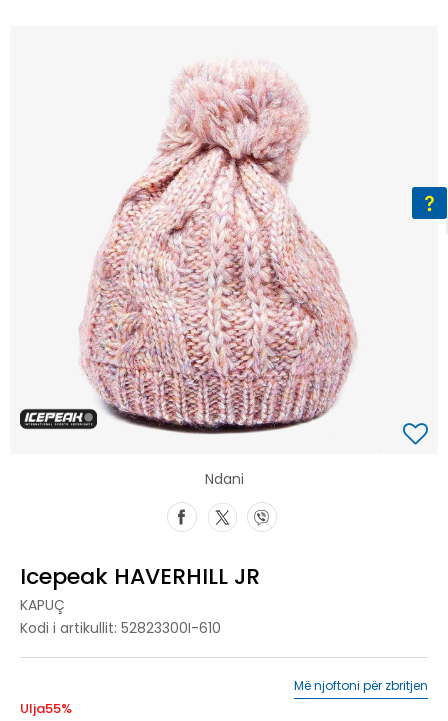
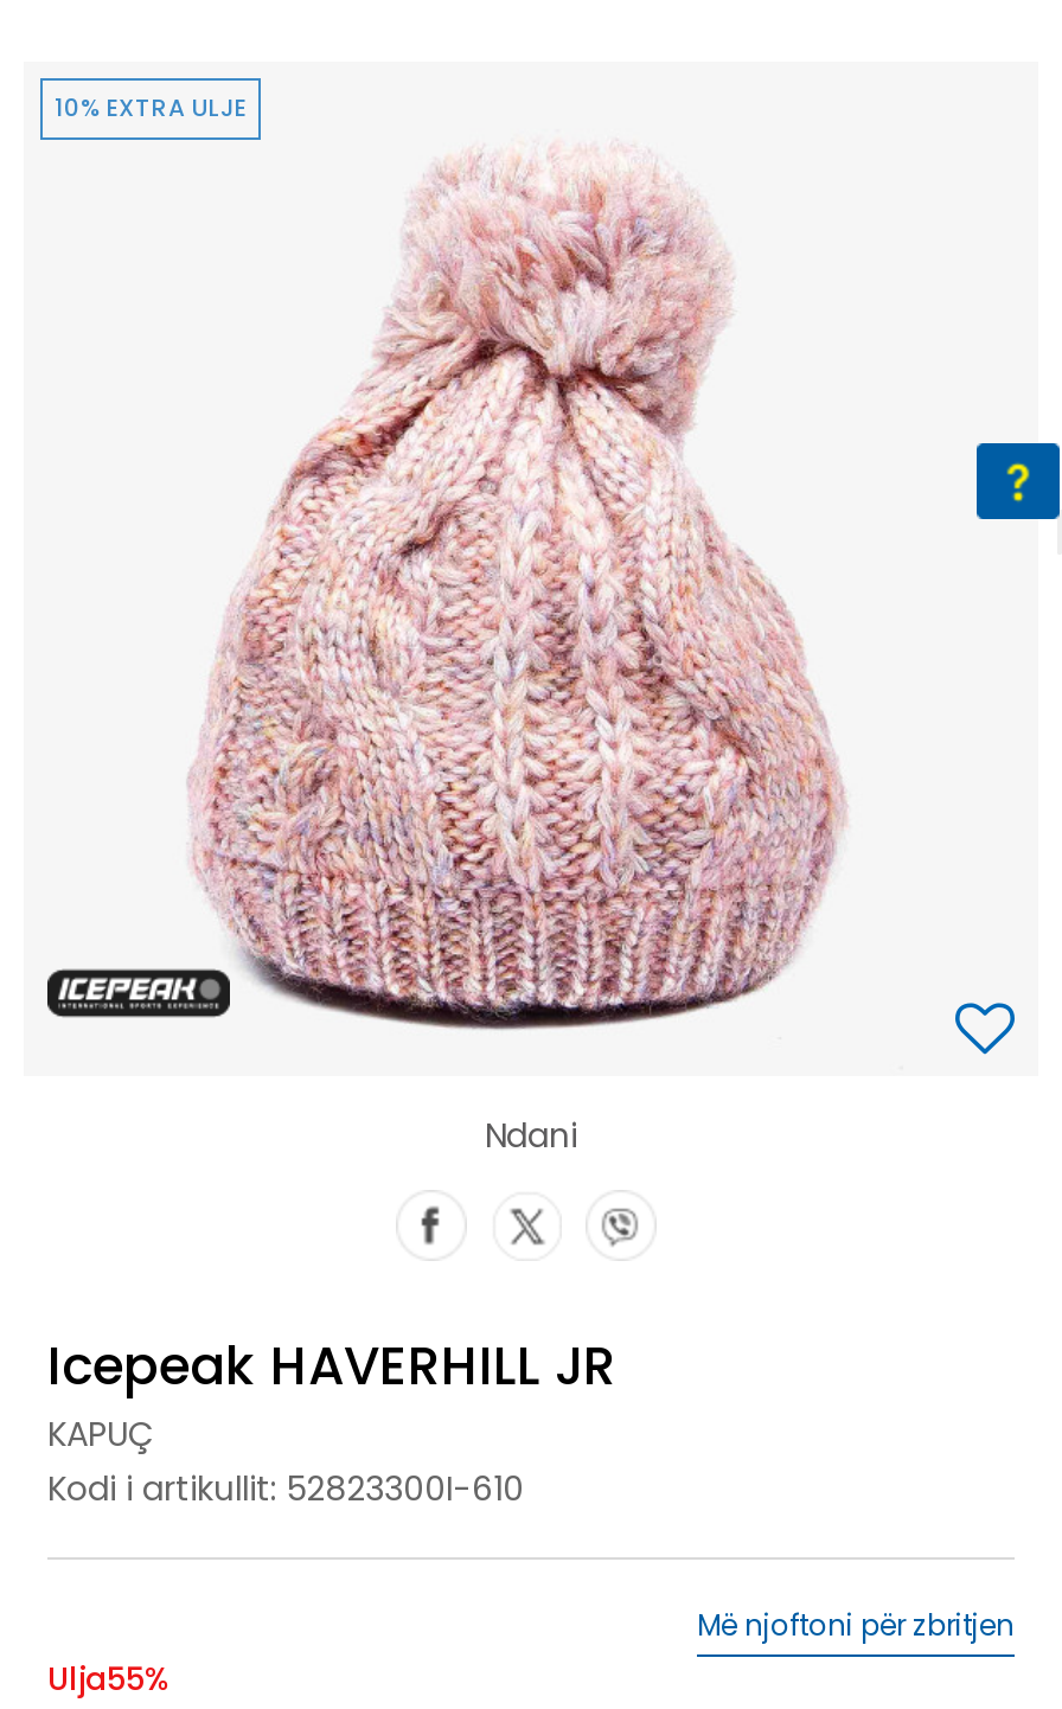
none -> [55,89,247,124] 10% EXTRA ULJE

